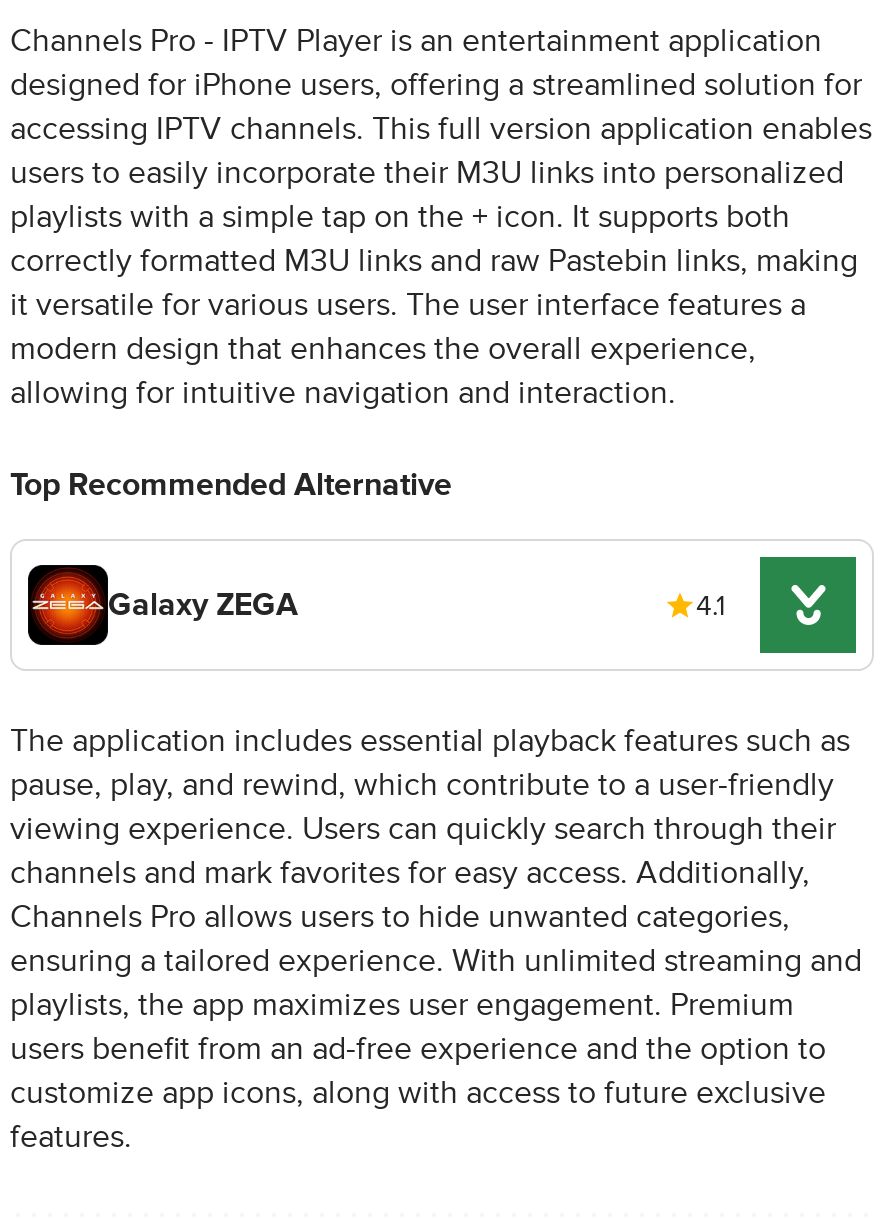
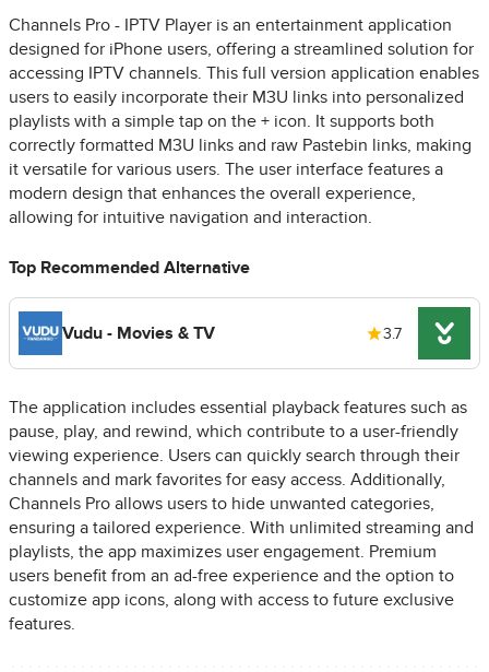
[26,563,726,647] [image] | Galaxy ZEGA | 4.1 -> [17,310,402,356] [image] | Vudu - Movies & TV | 3.7

